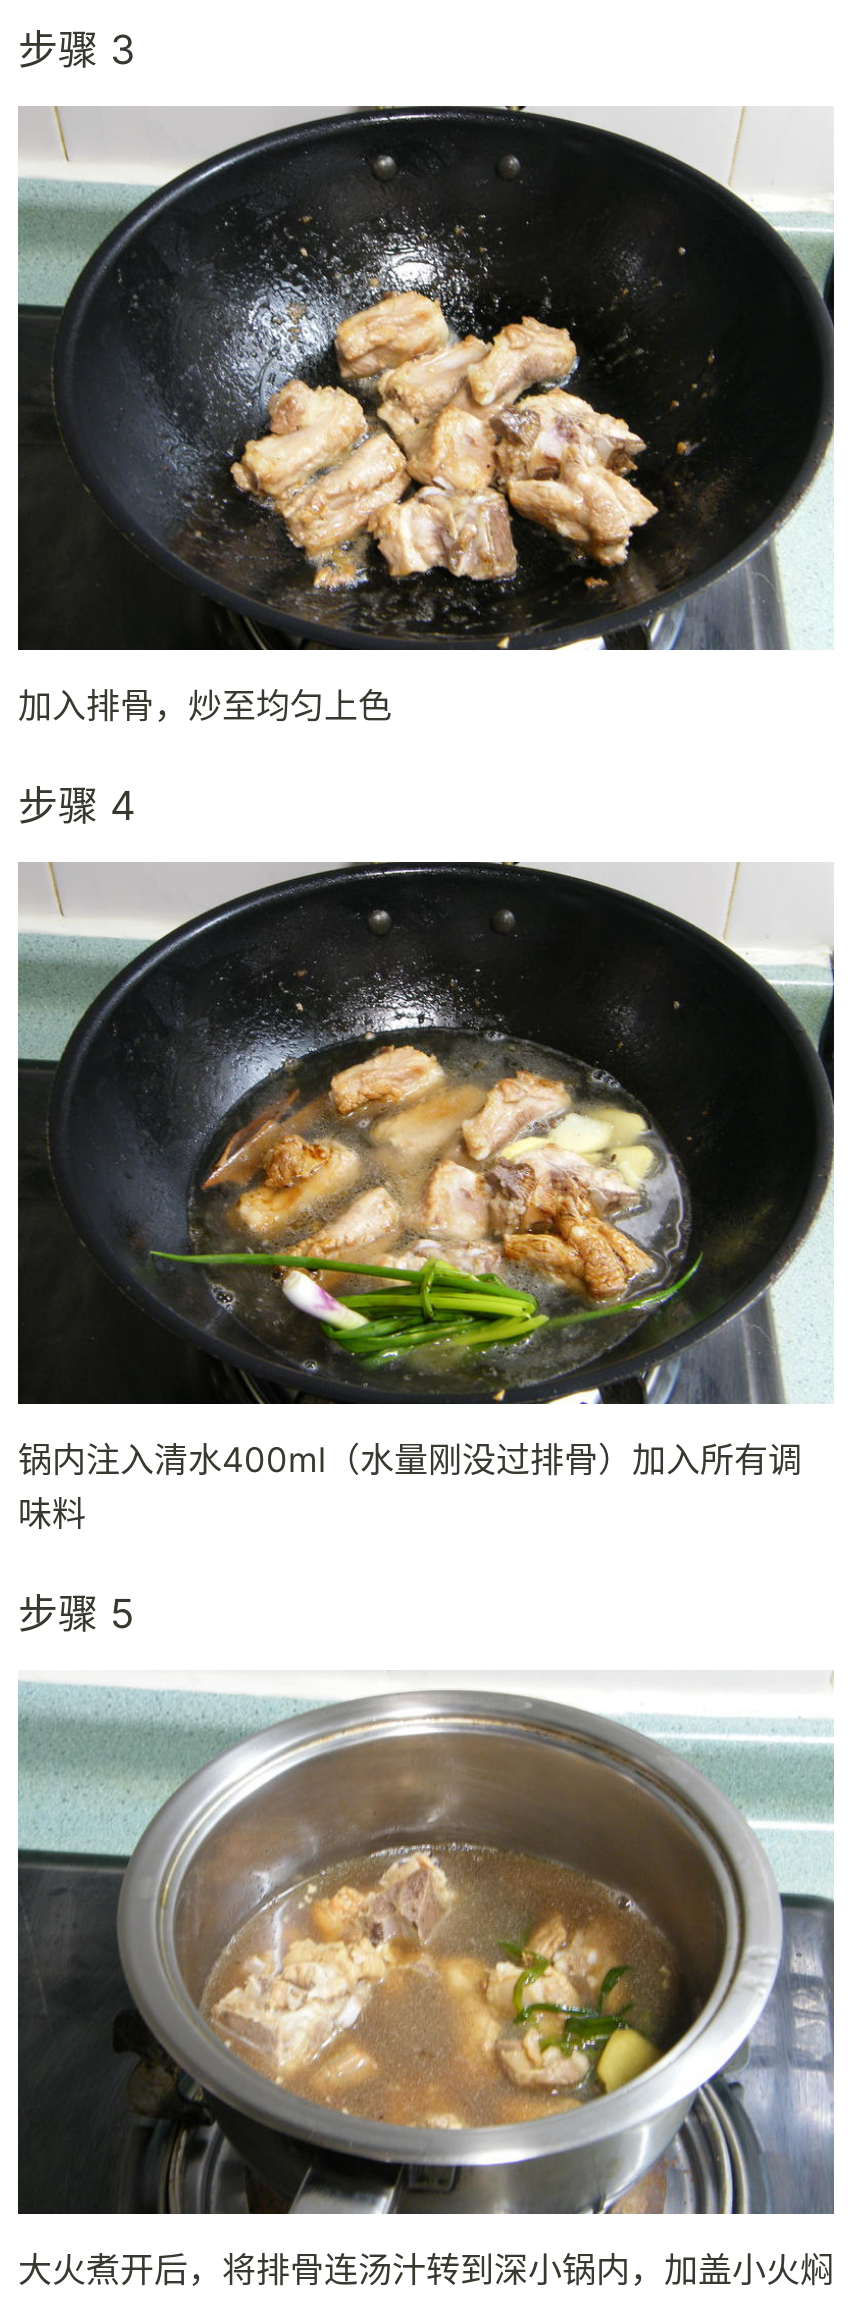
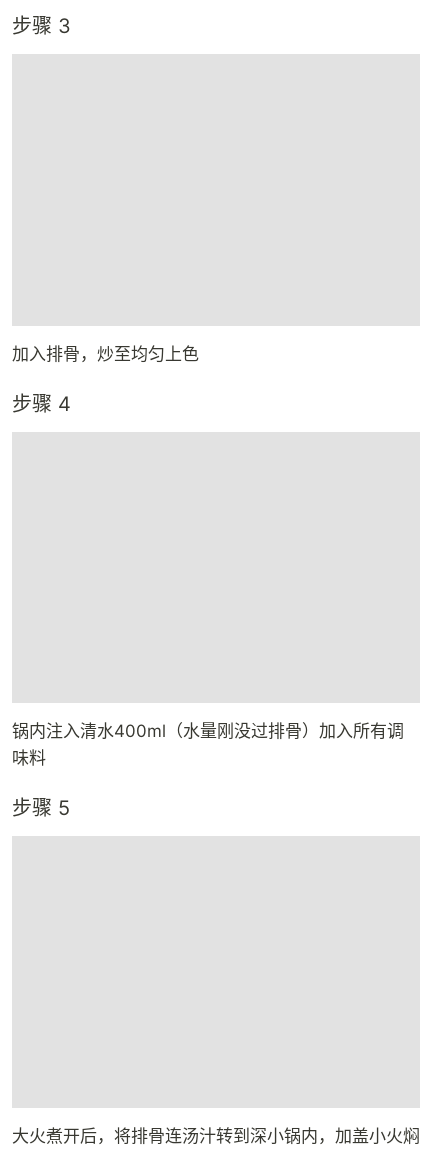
[16,104,836,652] [image] -> none
[16,860,836,1406] [image] -> none
[16,1682,836,2216] [image] -> none

